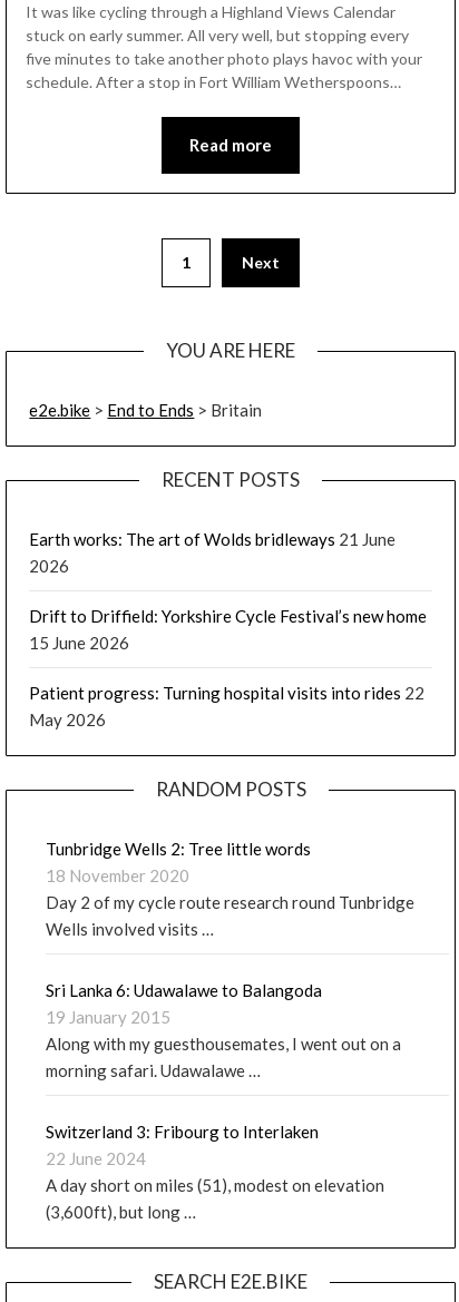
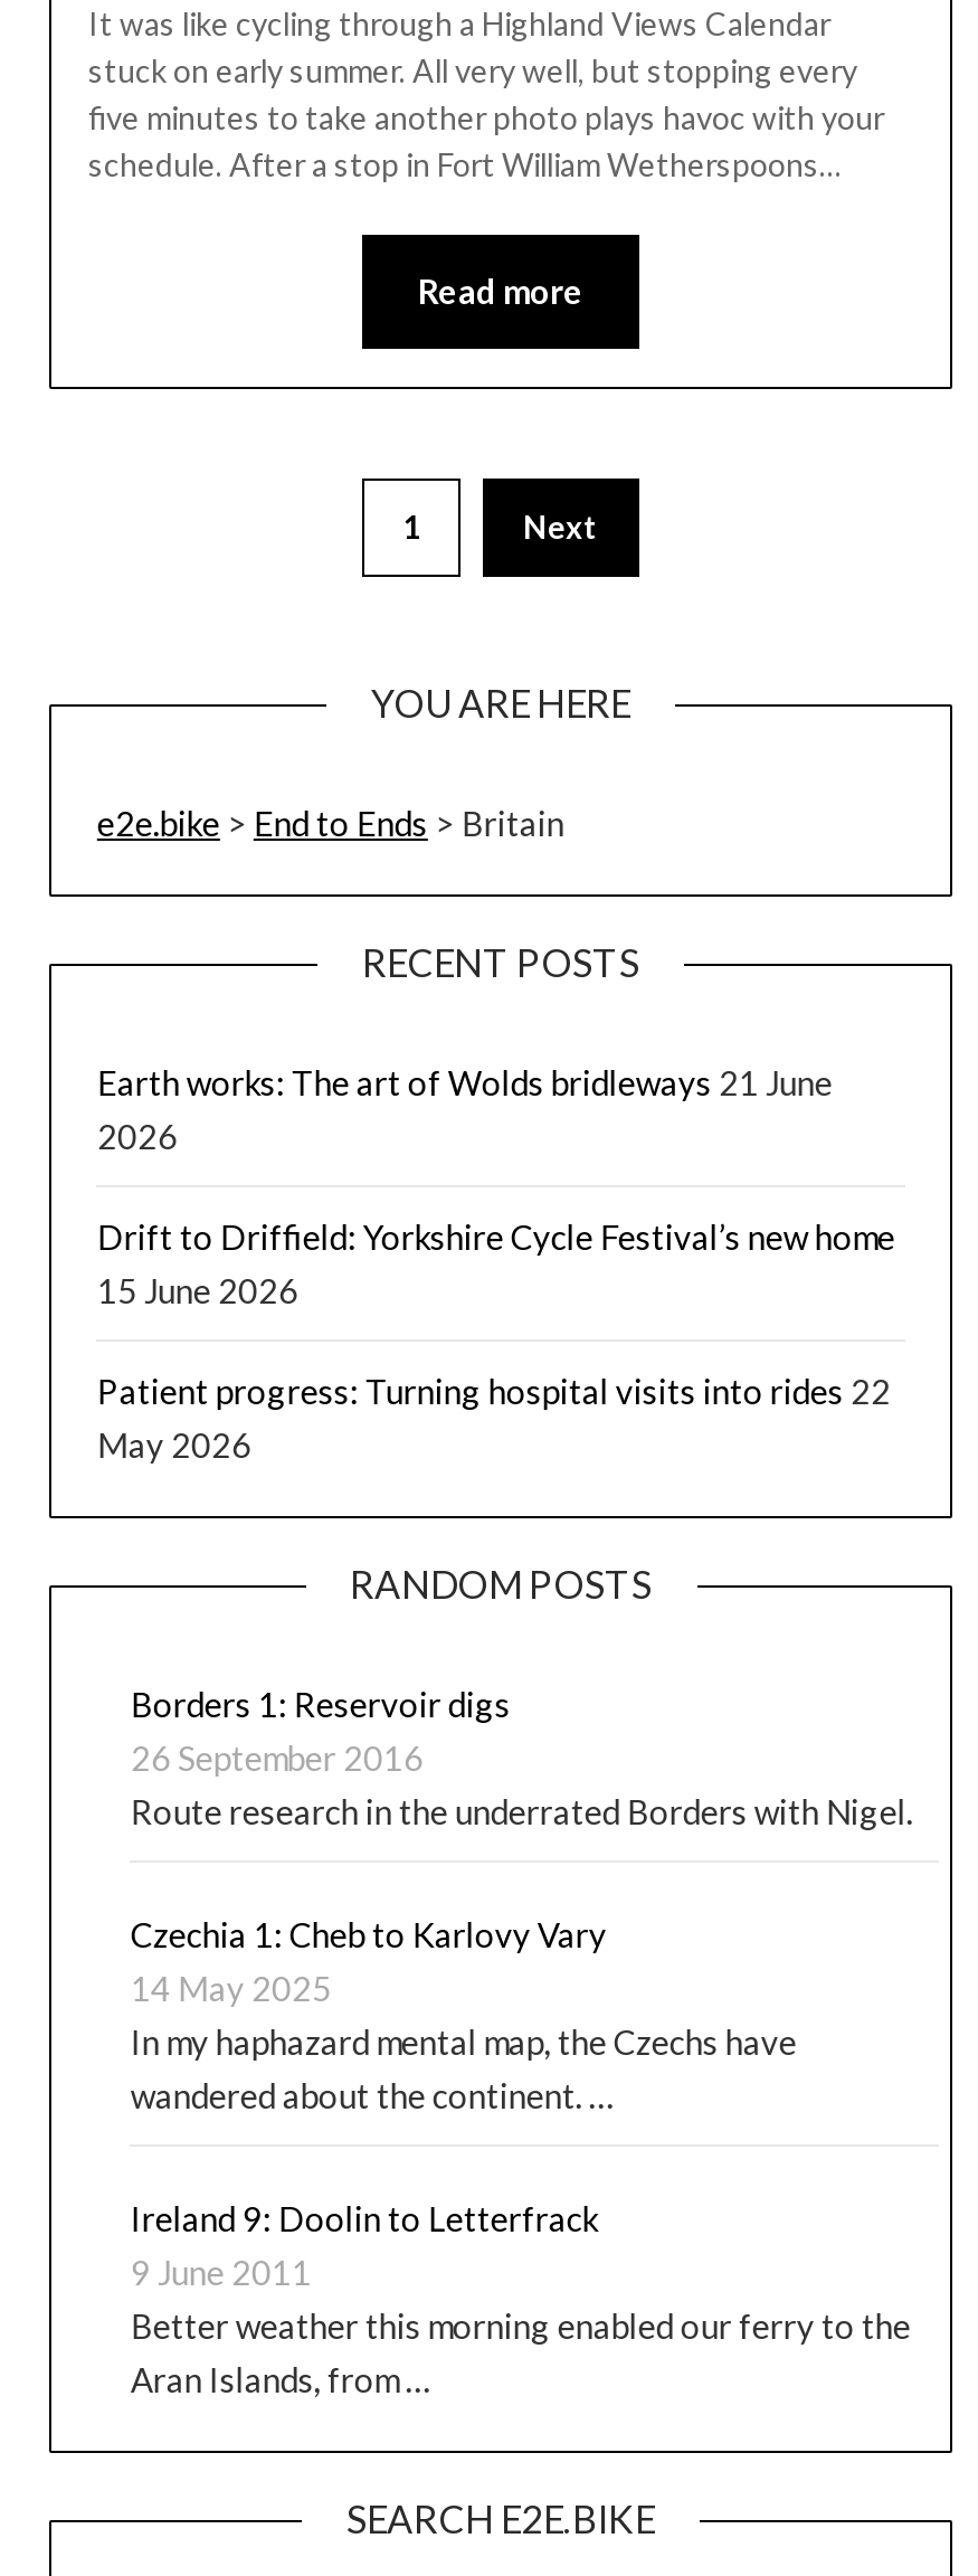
[46,838,415,938] Tunbridge Wells 2: Tree little words | 18 November 2020 | Day 2 of my cycle route research round Tunbridge | Wells involved visits … -> [131,1683,913,1830] Borders 1: Reservoir digs | 26 September 2016 | Route research in the underrated Borders with Nigel.
[46,980,402,1080] Sri Lanka 6: Udawalawe to Balangoda | 19 January 2015 | Along with my guesthousemates, I went out on a | morning safari. Udawalawe … -> [131,1913,797,2114] Czechia 1: Cheb to Karlovy Vary | 14 May 2025 | In my haphazard mental map, the Czechs have | wandered about the continent. …
[46,1121,385,1221] Switzerland 3: Fribourg to Interlaken | 22 June 2024 | A day short on miles (51), modest on elevation | (3,600ft), but long … -> [131,2197,911,2398] Ireland 9: Doolin to Letterfrack | 9 June 2011 | Better weather this morning enabled our ferry to the | Aran Islands, from …

